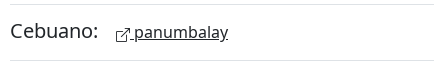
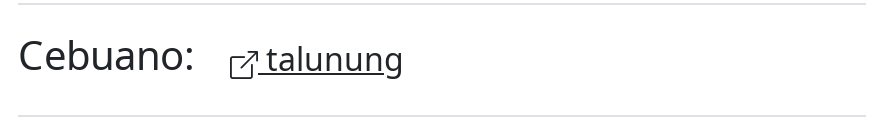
[130,21,228,43] panumbalay -> [258,37,404,81] talunung

